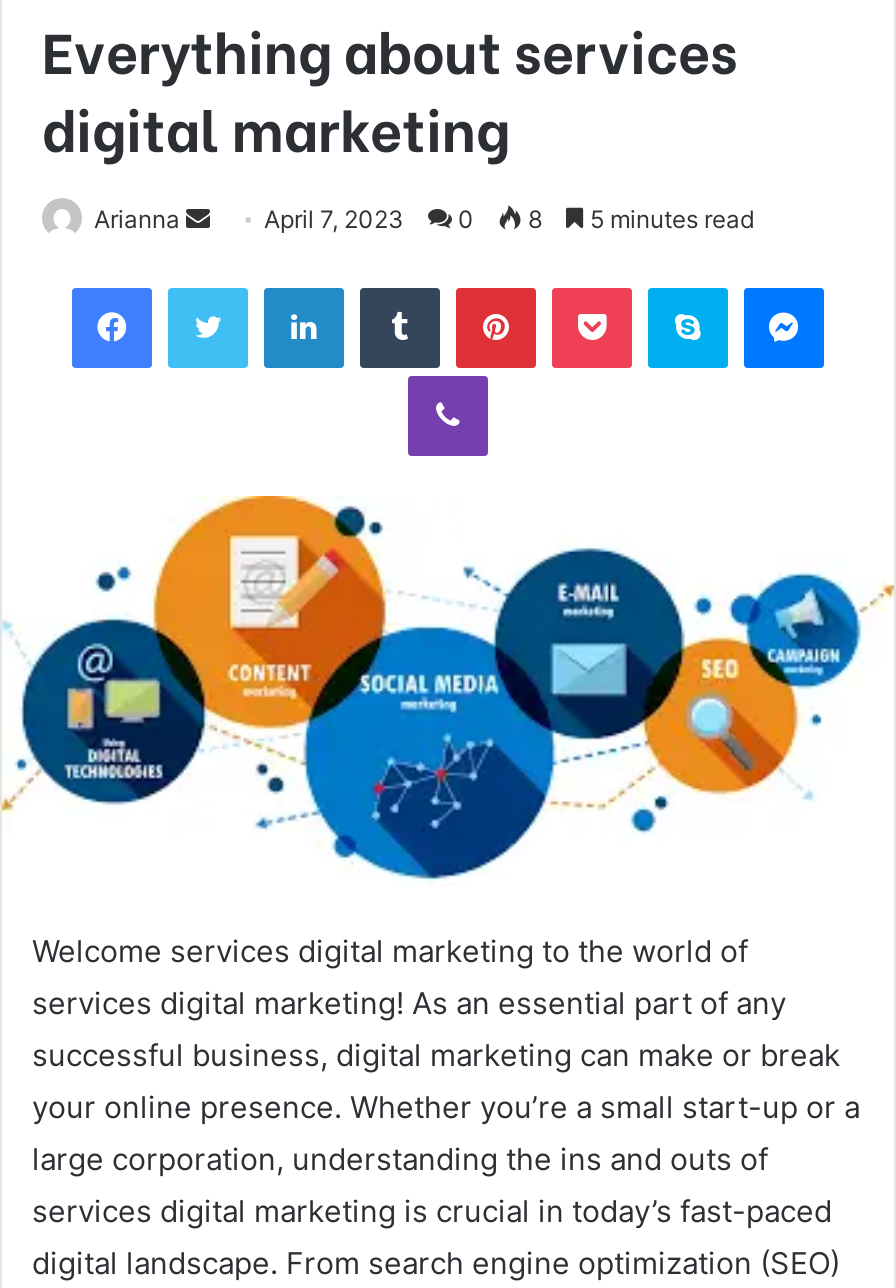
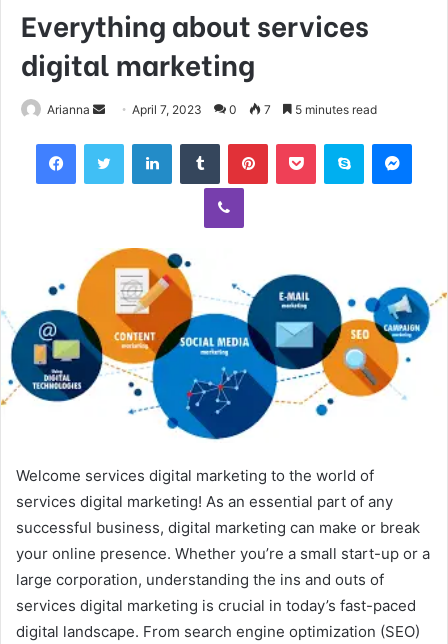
[522,205,542,235] 8 -> [261,102,271,117] 7

